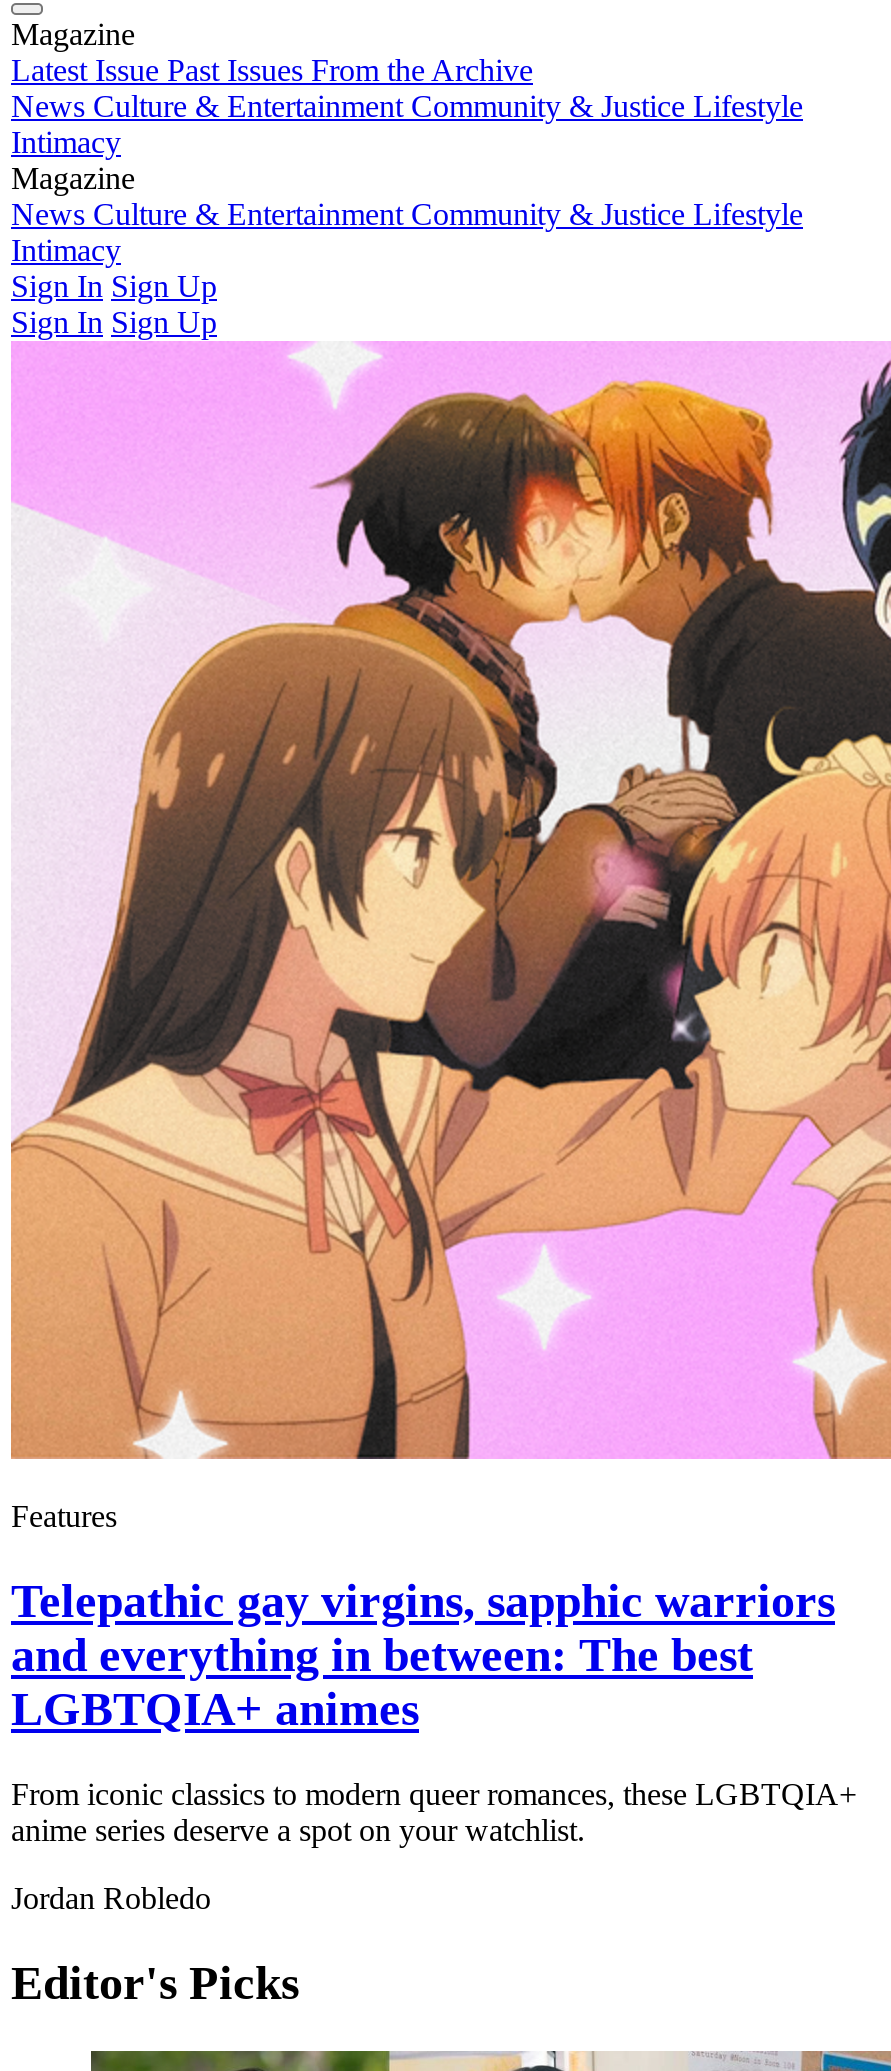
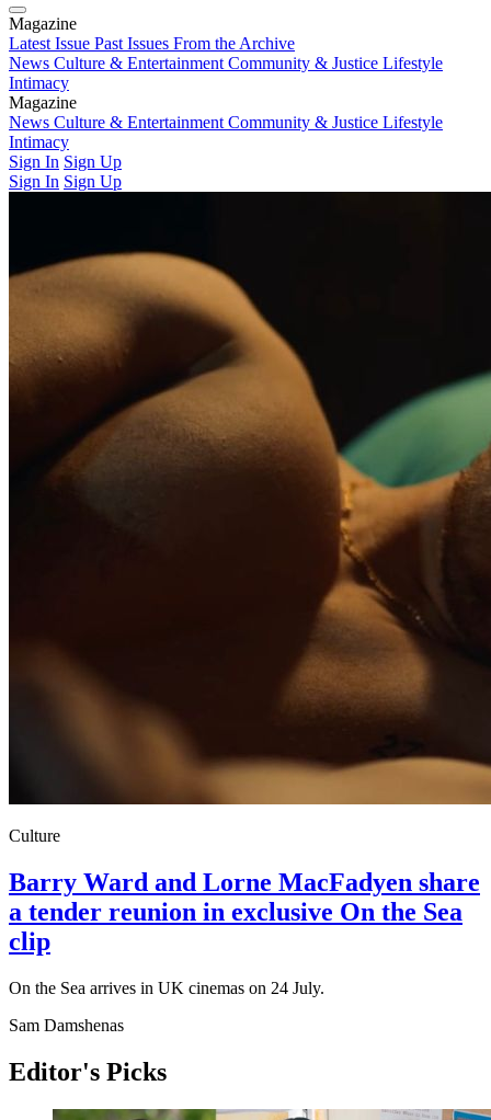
[9,341,885,1533] [image] | Features -> [8,191,488,845] [image] | Culture
[11,1575,835,1735] Telepathic gay virgins, sapphic warriors | and everything in between: The best | LGBTQIA+ animes -> [9,868,480,956] Barry Ward and Lorne MacFadyen share | a tender reunion in exclusive On the Sea | clip
[11,1777,857,1847] From iconic classics to modern queer romances, these LGBTQIA+ | anime series deserve a spot on your watchlist. -> [9,978,324,997] On the Sea arrives in UK cinemas on 24 July.
[11,1881,211,1915] Jordan Robledo -> [9,1016,124,1034] Sam Damshenas

